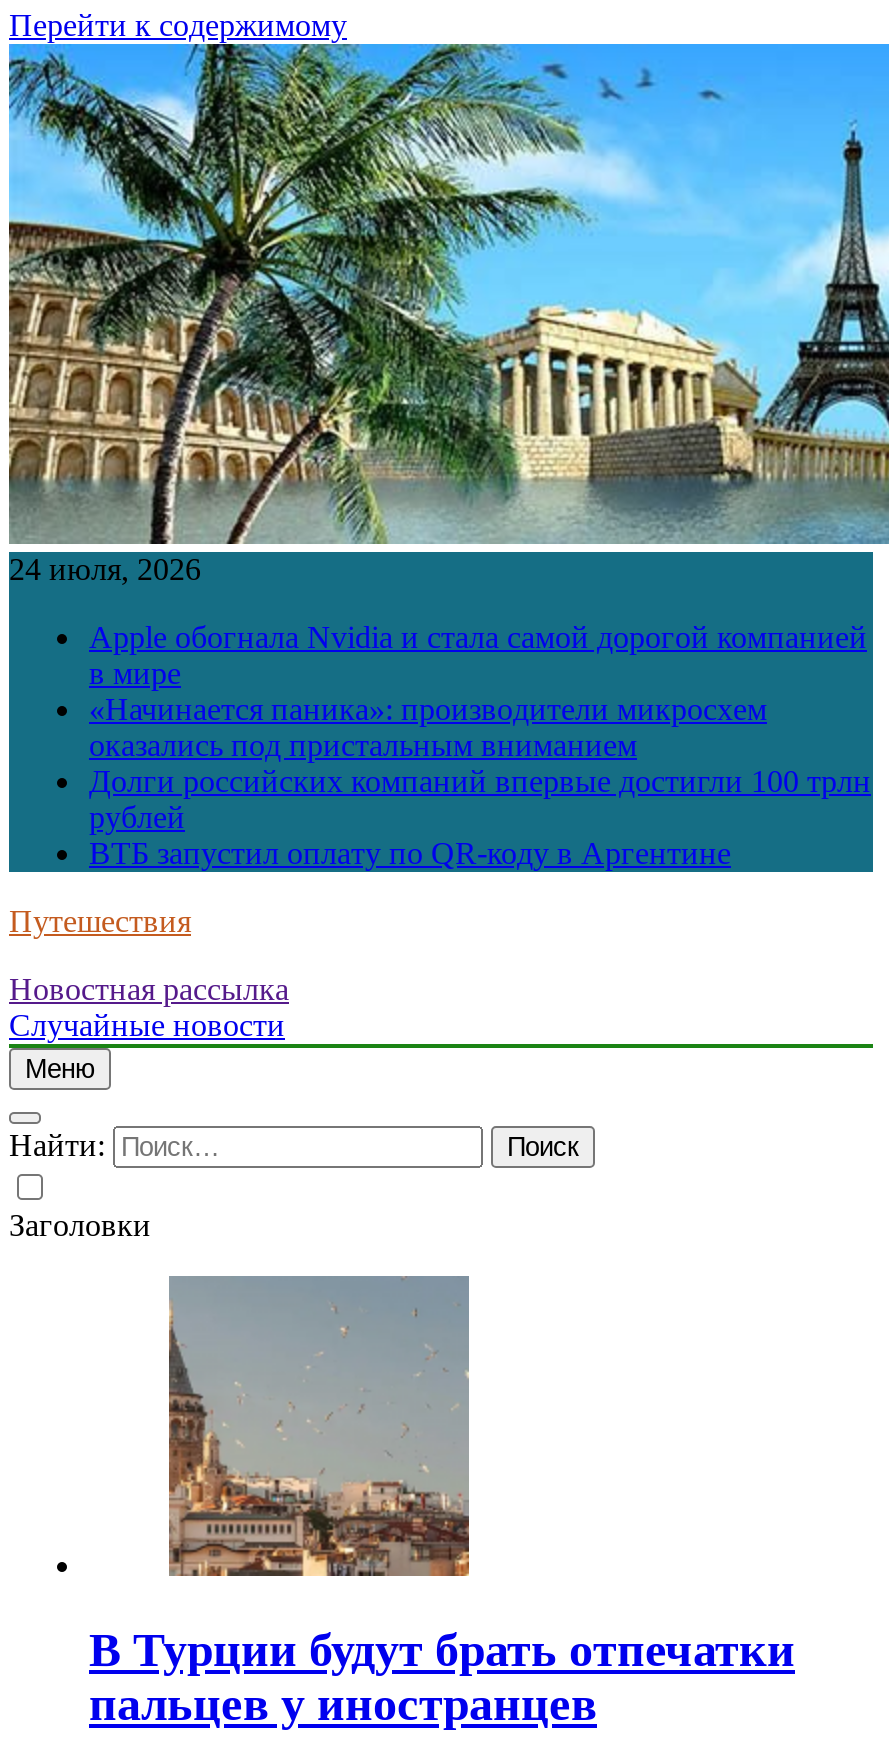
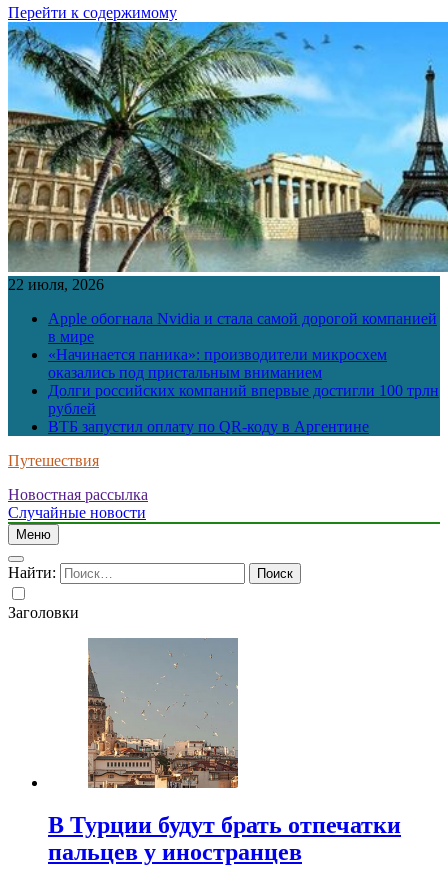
[9,552,201,586] 24 июля, 2026 -> [8,276,104,293] 22 июля, 2026

